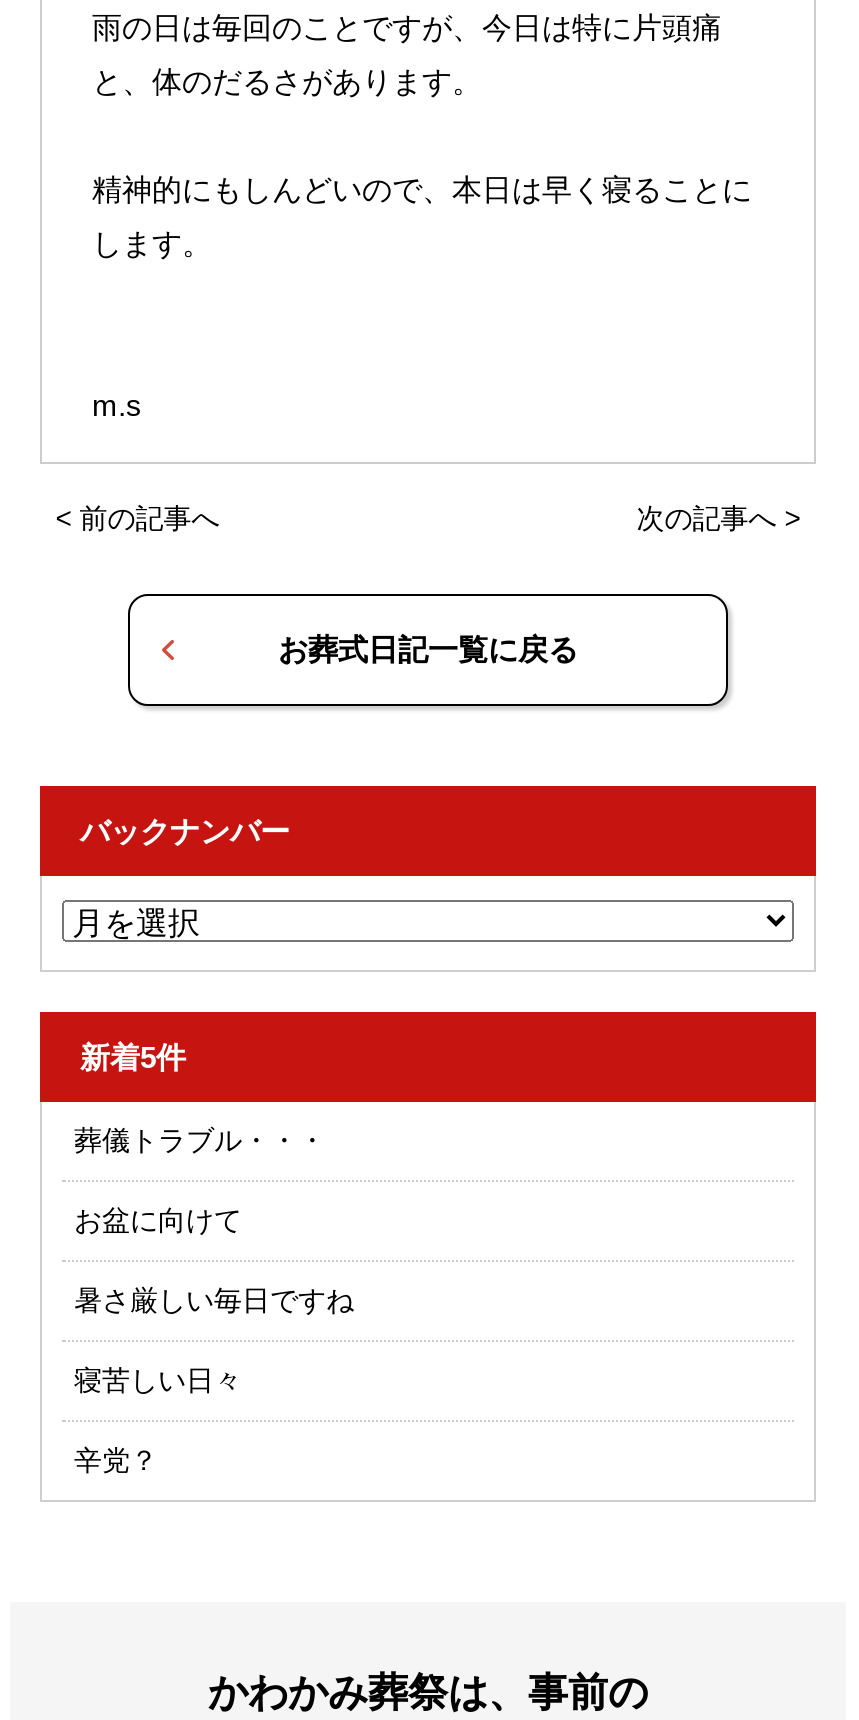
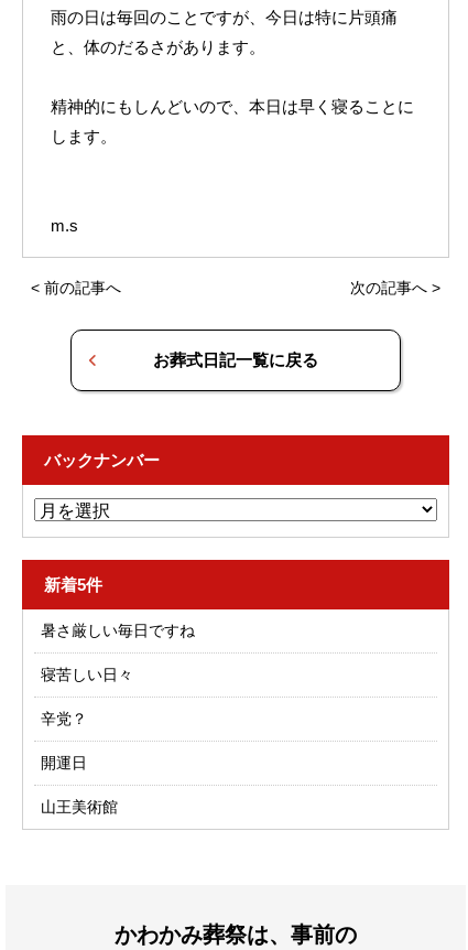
[74,1124,326,1236] 葬儀トラブル・・・ | お盆に向けて -> none
moved [74,1284,354,1476] -> [41,622,195,727]: 暑さ厳しい毎日ですね | 寝苦しい日々 | 辛党？
none -> [41,754,118,816] 開運日 | 山王美術館

